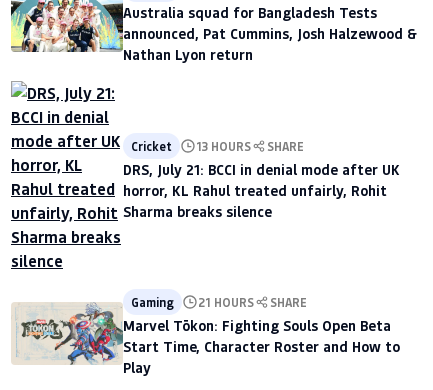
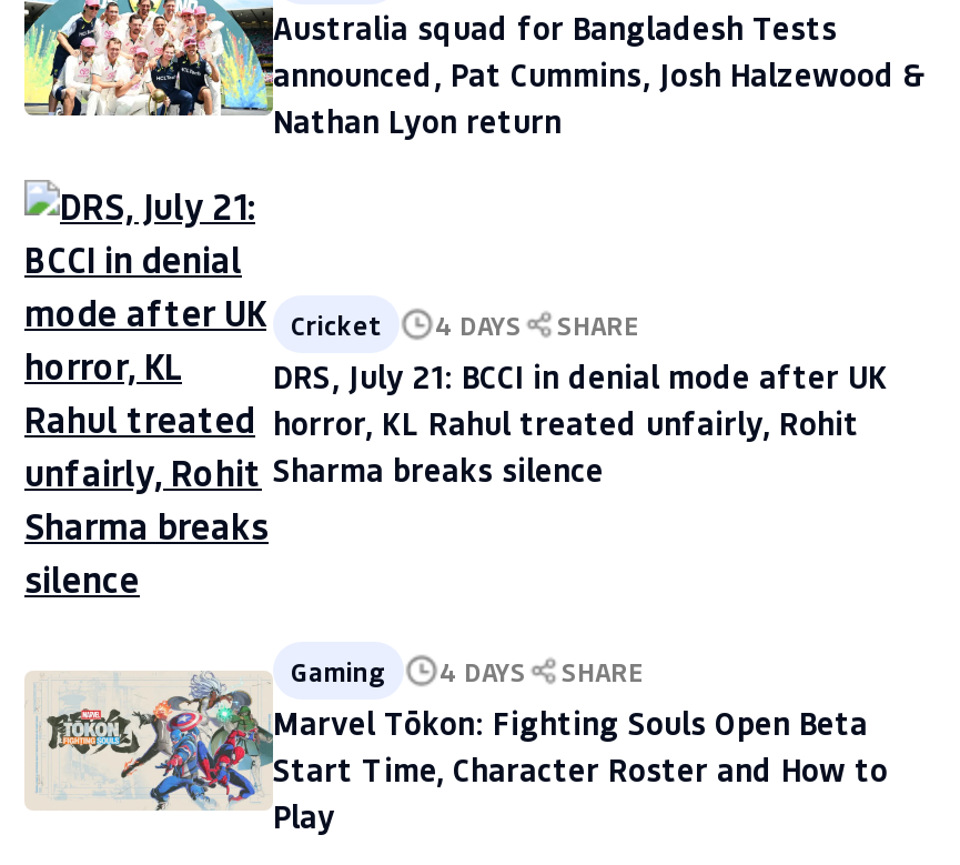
[131,138,304,154] Cricket 13 HOURS SHARE -> [291,306,639,342] Cricket 4 DAYS SHARE
[131,294,307,310] Gaming 21 HOURS SHARE -> [291,654,644,689] Gaming 4 DAYS SHARE

